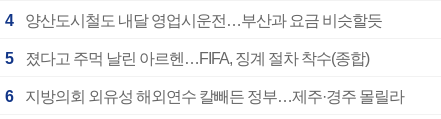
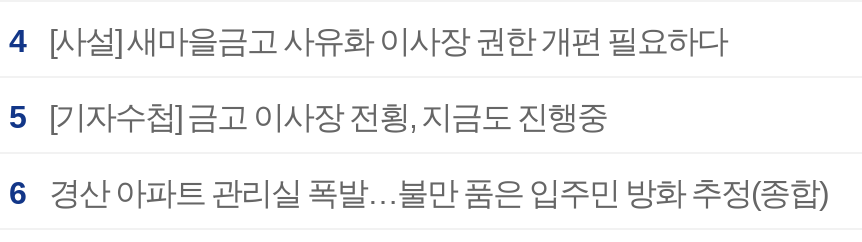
[25,12,382,29] 양산도시철도 내달 영업시운전…부산과 요금 비슷할듯 -> [49,24,727,58] [사설] 새마을금고 사유화 이사장 권한 개편 필요하다
[25,50,369,67] 졌다고 주먹 날린 아르헨…FIFA, 징계 절차 착수(종합) -> [49,100,607,134] [기자수첩] 금고 이사장 전횡, 지금도 진행중
[25,88,404,105] 지방의회 외유성 해외연수 칼빼든 정부…제주·경주 몰릴라 -> [49,176,827,210] 경산 아파트 관리실 폭발…불만 품은 입주민 방화 추정(종합)

